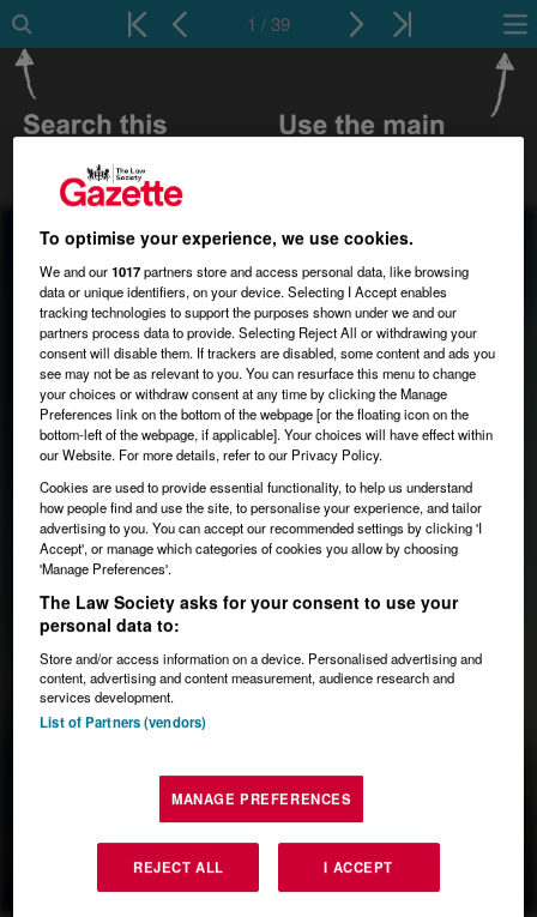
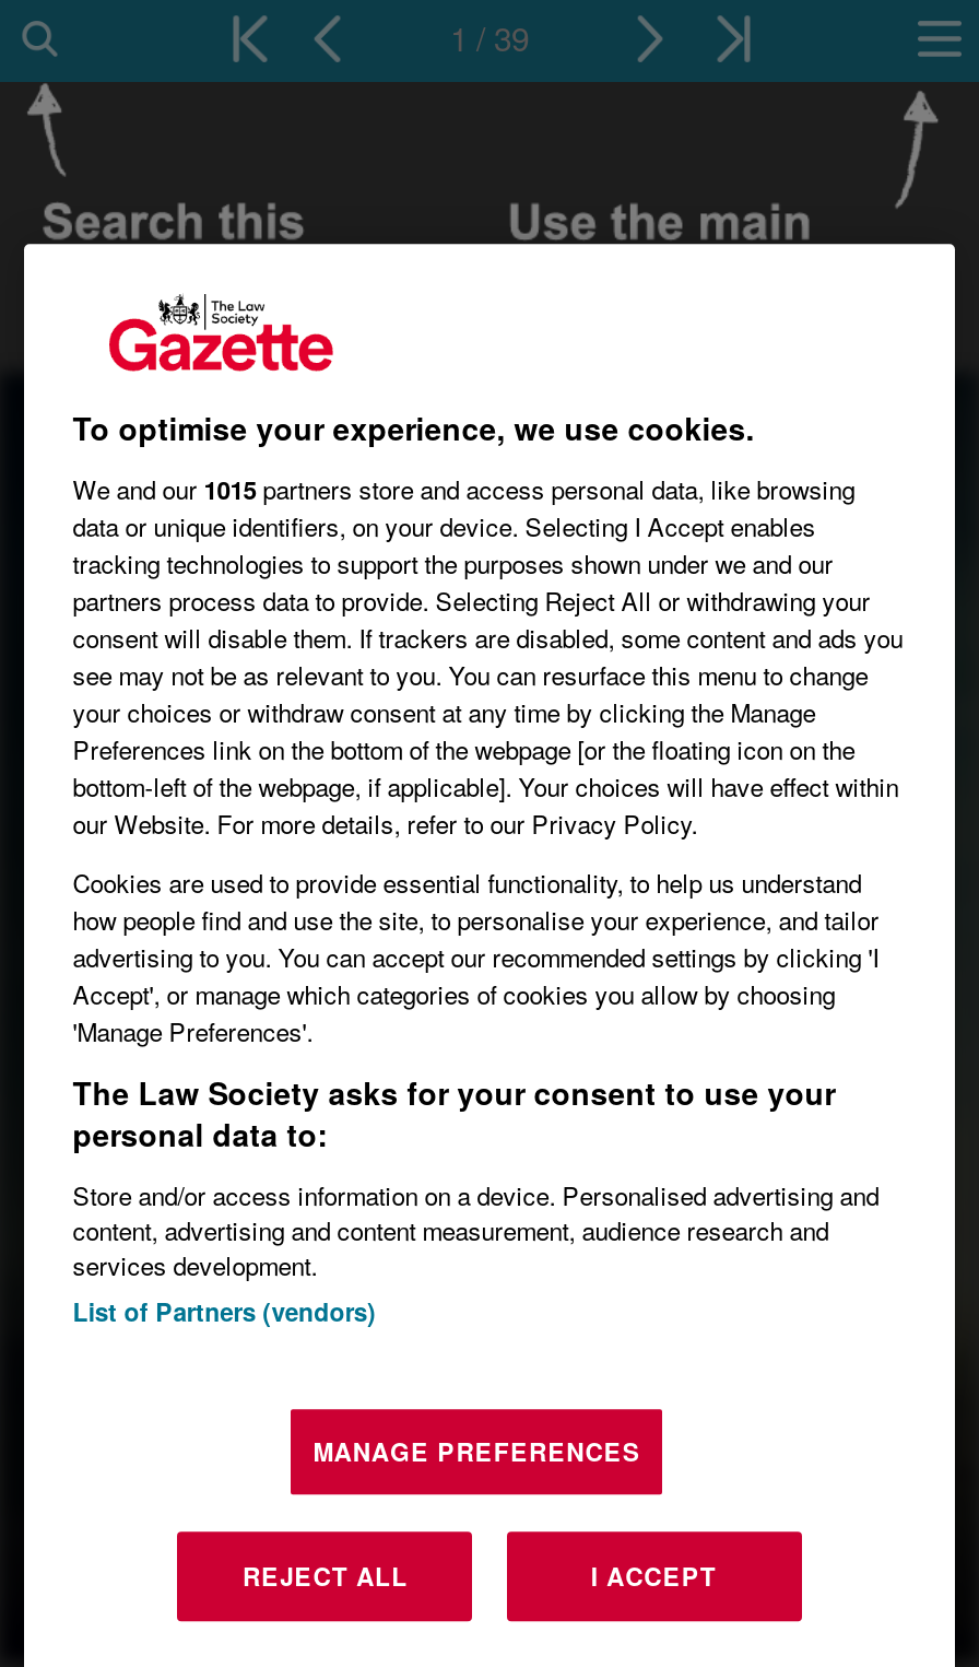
[40,261,469,280] We and our 1017 partners store and access personal data, like browsing -> [73,471,855,506] We and our 1015 partners store and access personal data, like browsing

